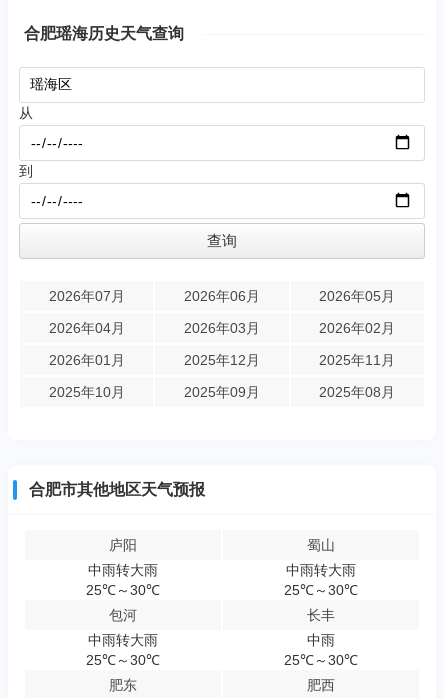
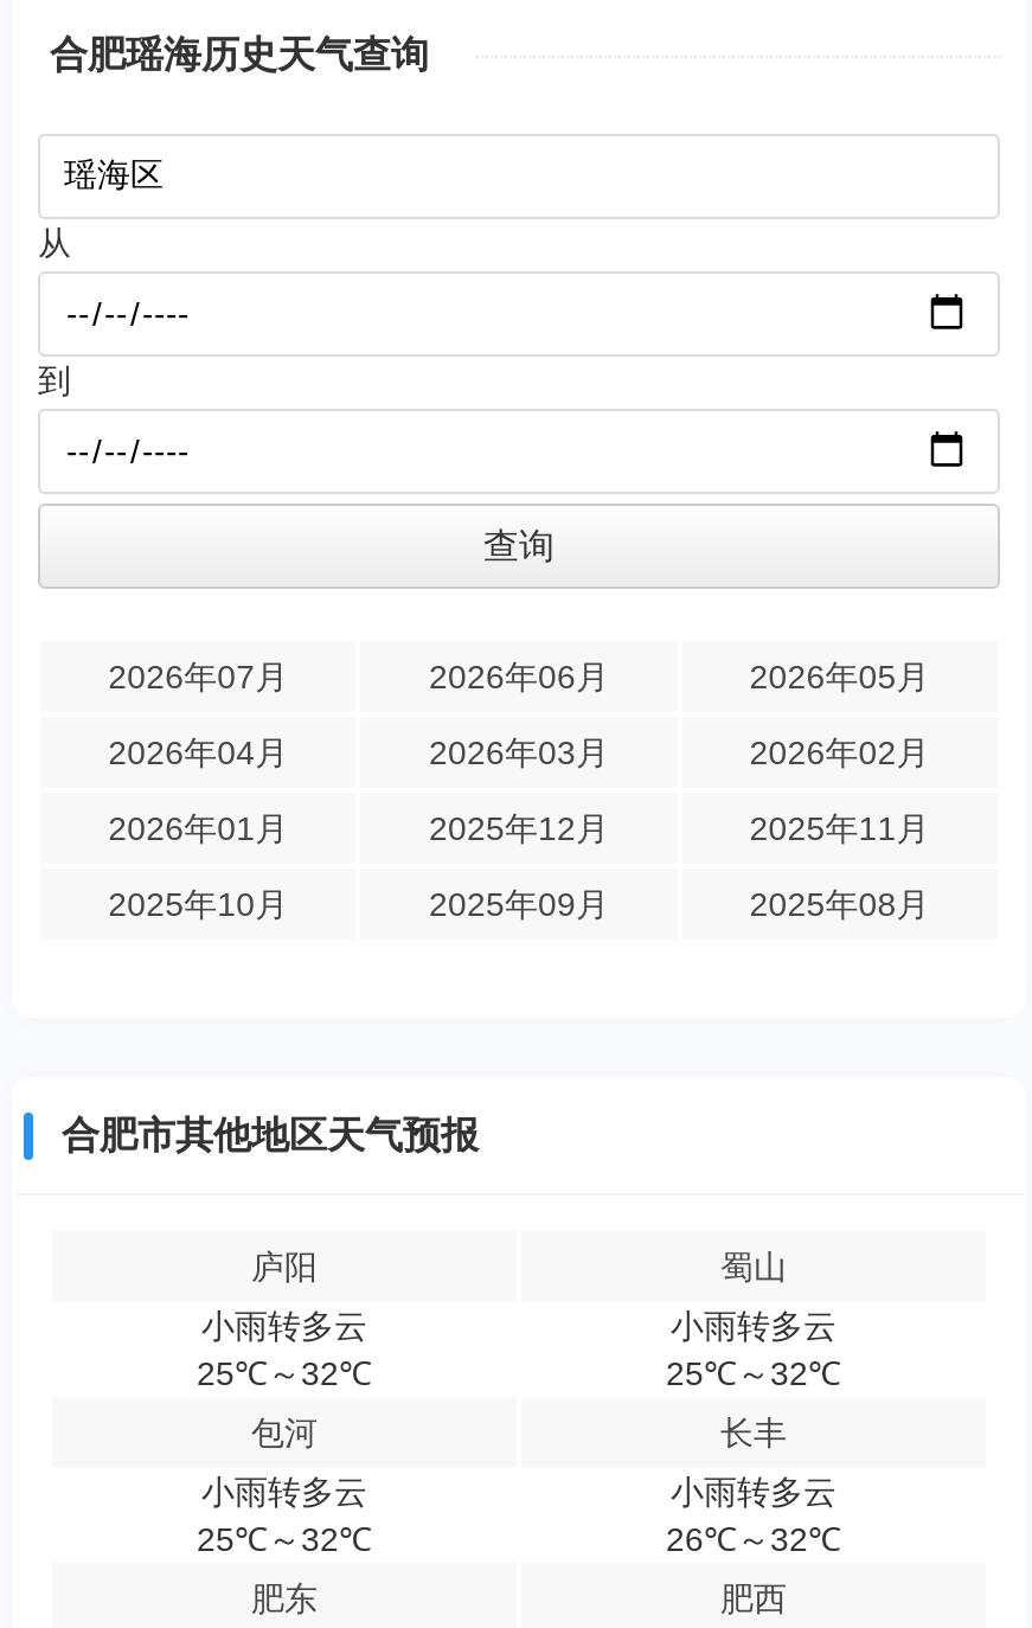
[88,562,158,578] 中雨转大雨 -> [201,1307,367,1345] 小雨转多云
[286,562,356,578] 中雨转大雨 -> [671,1307,837,1345] 小雨转多云
[86,582,160,598] 25℃～30℃ -> [197,1354,372,1392] 25℃～32℃
[284,582,358,598] 25℃～30℃ -> [666,1354,841,1392] 25℃～32℃
[88,632,158,648] 中雨转大雨 -> [201,1473,367,1511] 小雨转多云
[284,632,358,668] 中雨 | 25℃～30℃ -> [666,1473,841,1558] 小雨转多云 | 26℃～32℃
[86,652,160,668] 25℃～30℃ -> [197,1520,372,1558] 25℃～32℃

